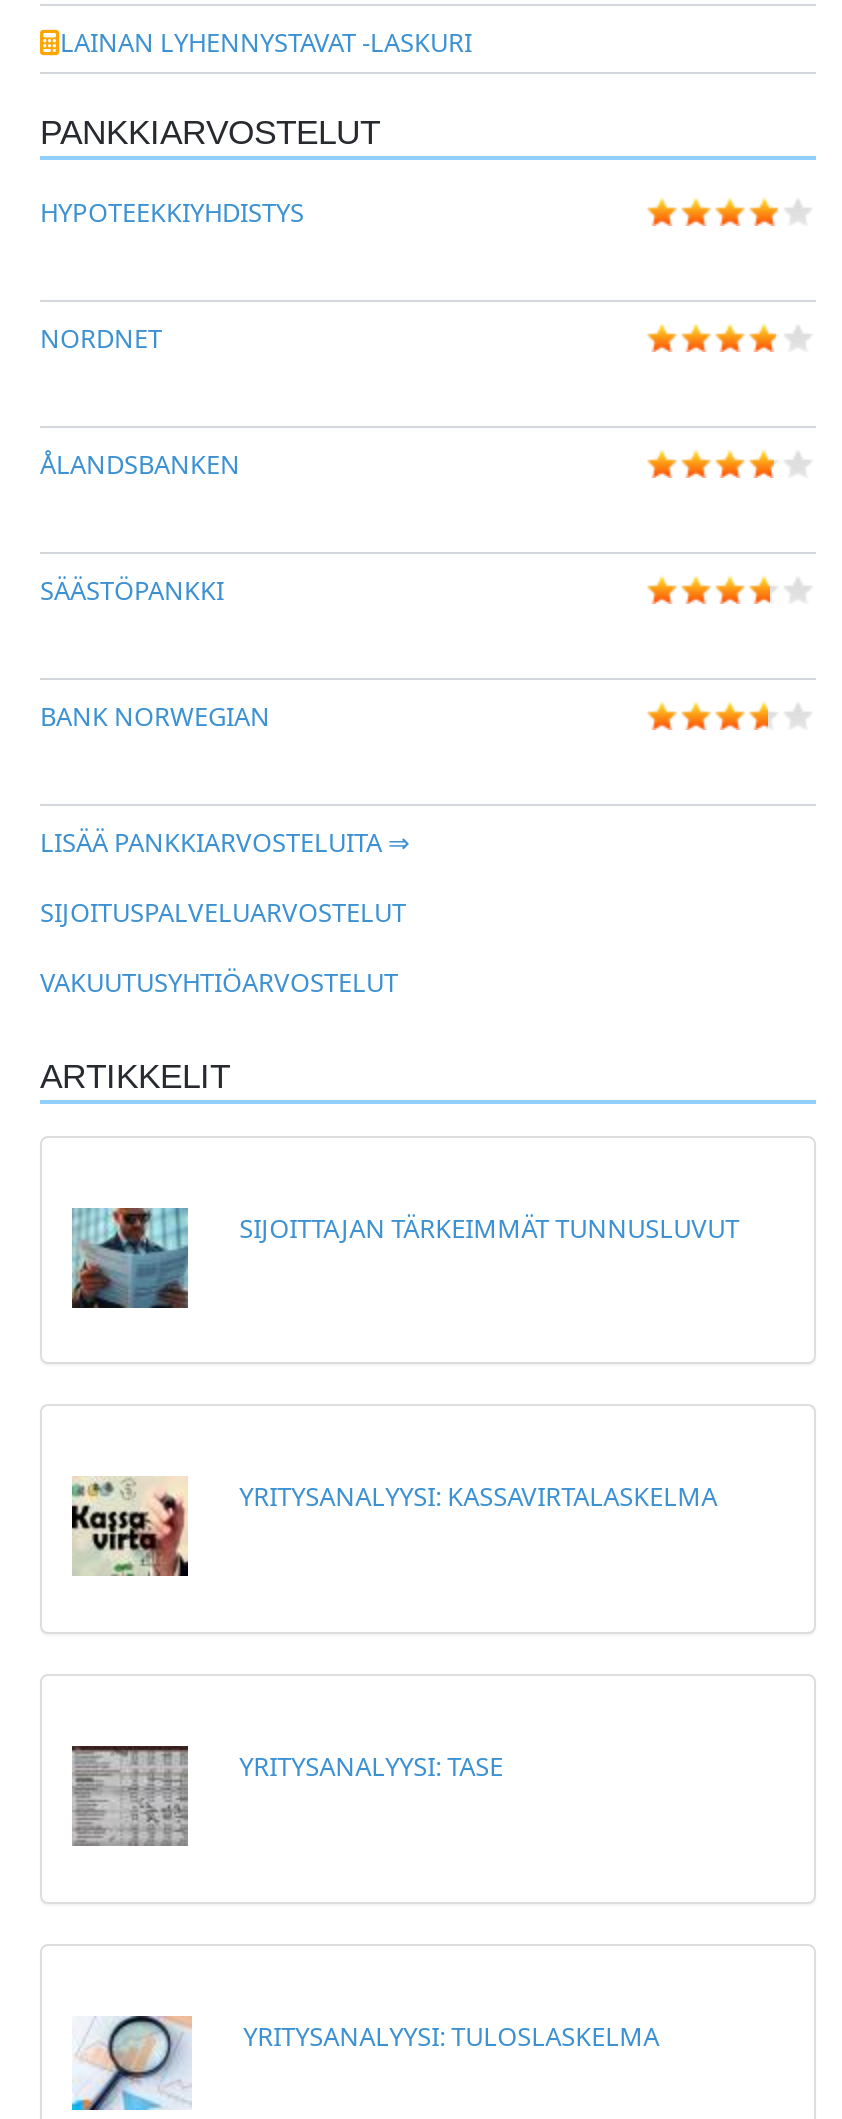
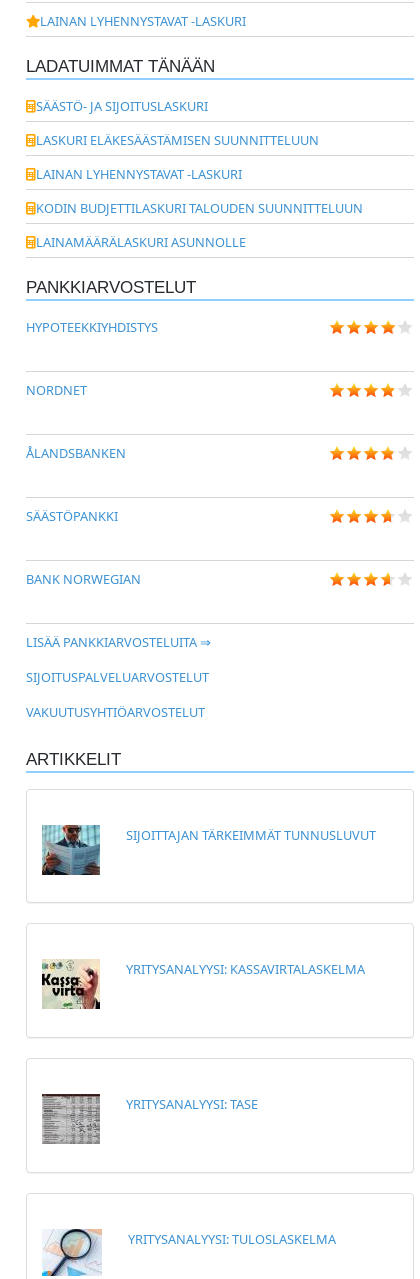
none -> [26,56,363,250] LADATUIMMAT TÄNÄÄN | SÄÄSTÖ- JA SIJOITUSLASKURI | LASKURI ELÄKESÄÄSTÄMISEN SUUNNITTELUUN | LAINAN LYHENNYSTAVAT -LASKURI | KODIN BUDJETTILASKURI TALOUDEN SUUNNITTELUUN | LAINAMÄÄRÄLASKURI ASUNNOLLE

